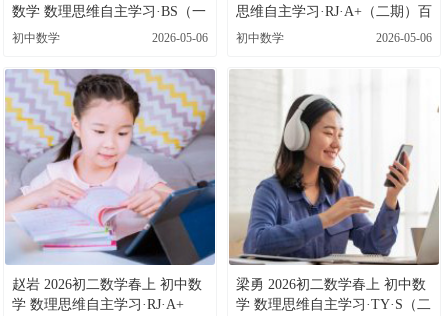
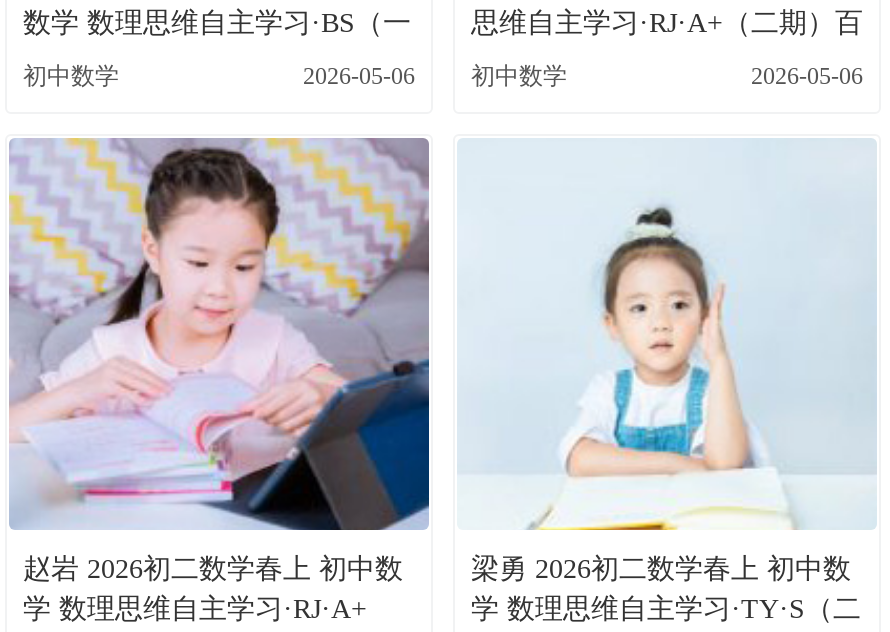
[228,70,440,266] [image] -> [457,140,877,532] [image]

